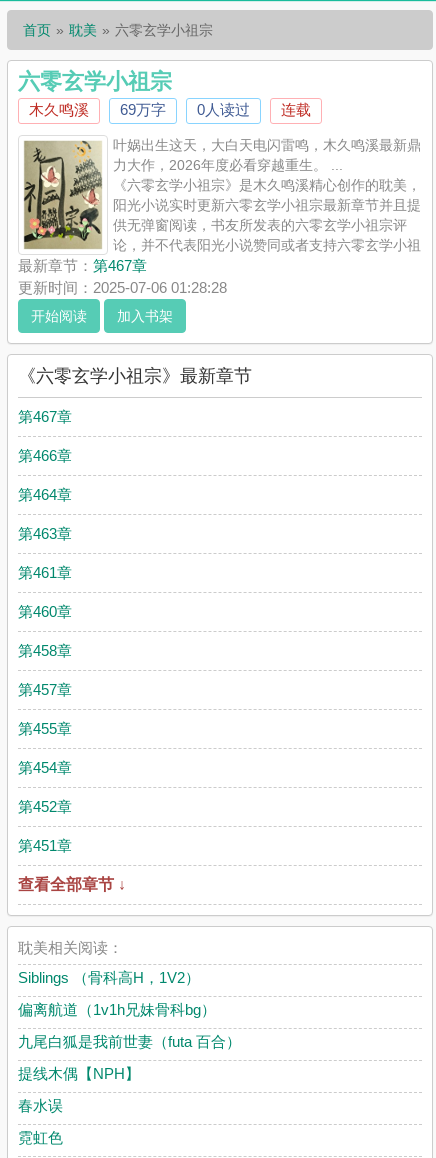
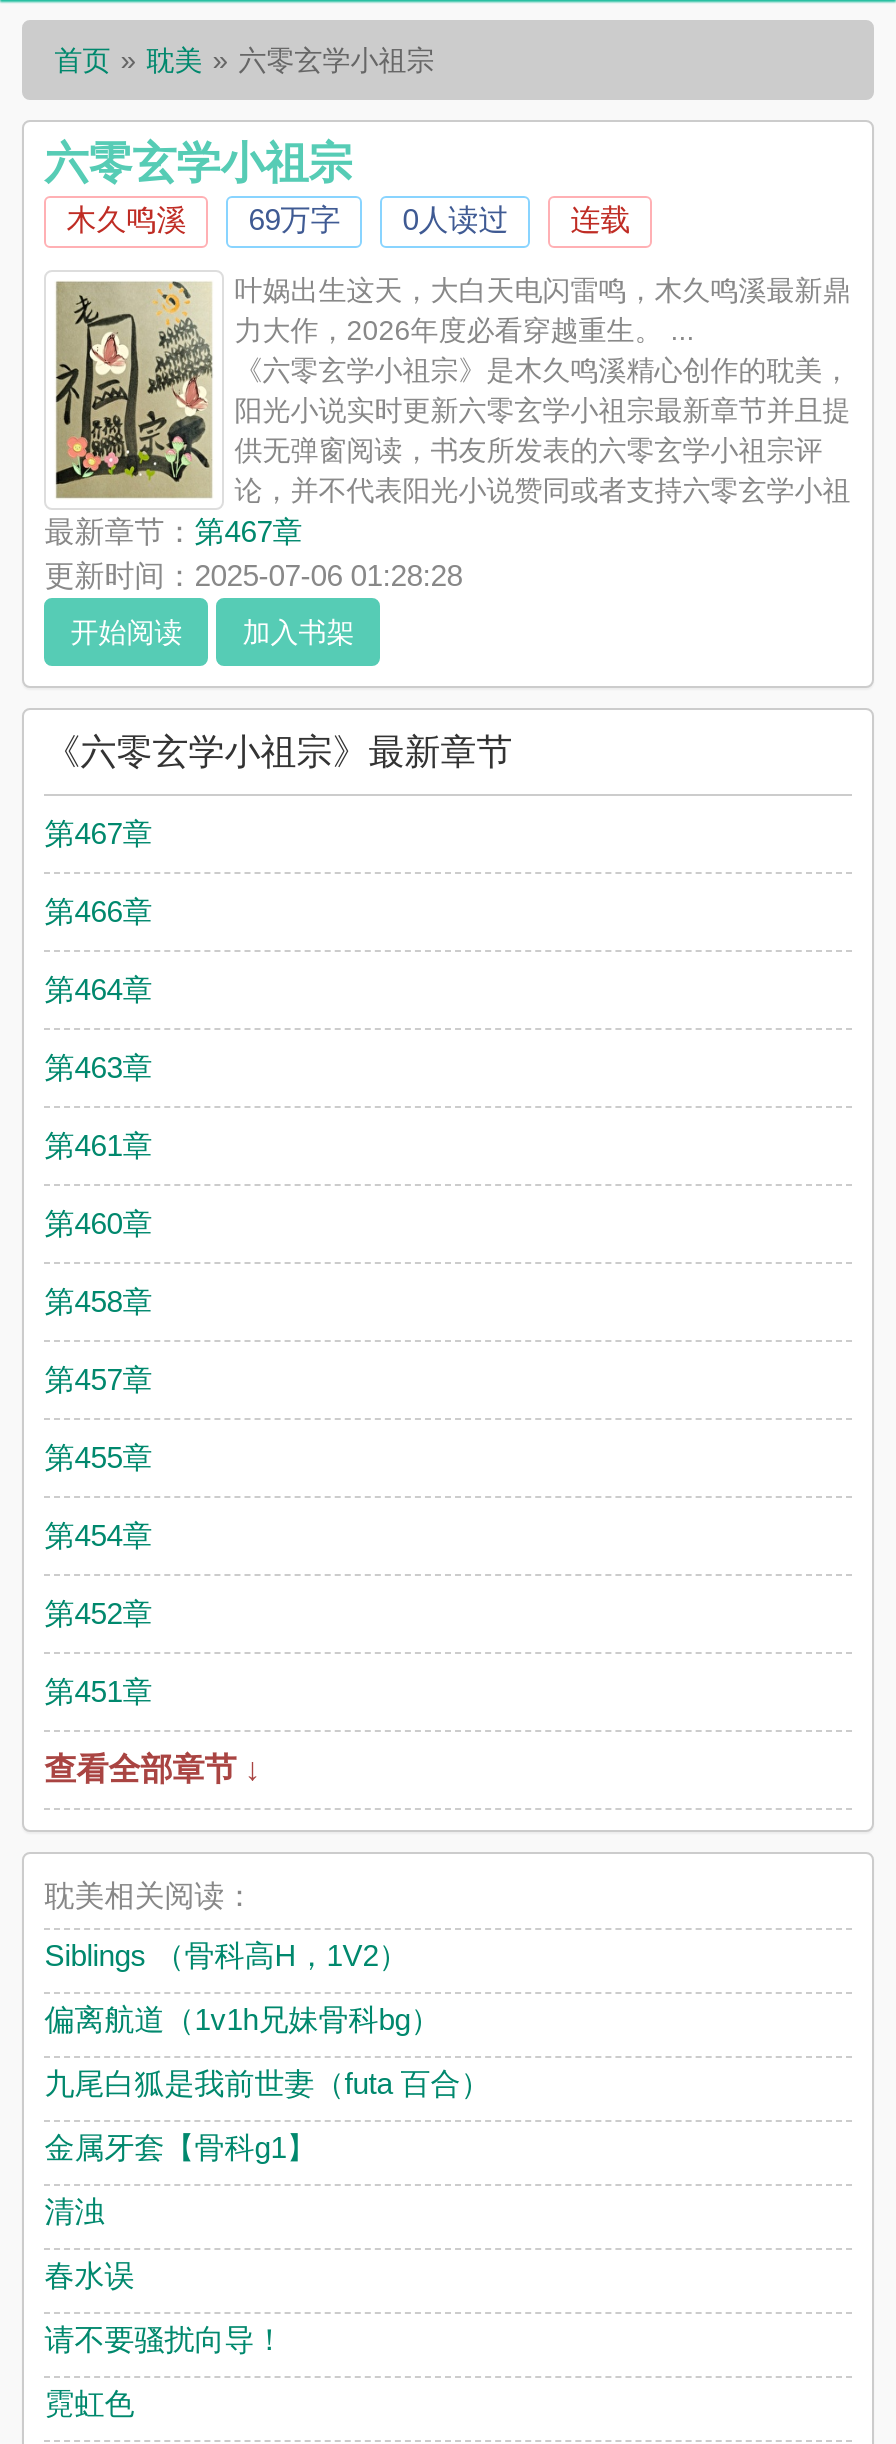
[18,1065,140,1082] 提线木偶【NPH】 -> [44,2130,316,2228] 金属牙套【骨科g1】 | 清浊
none -> [44,2322,284,2356] 请不要骚扰向导！

